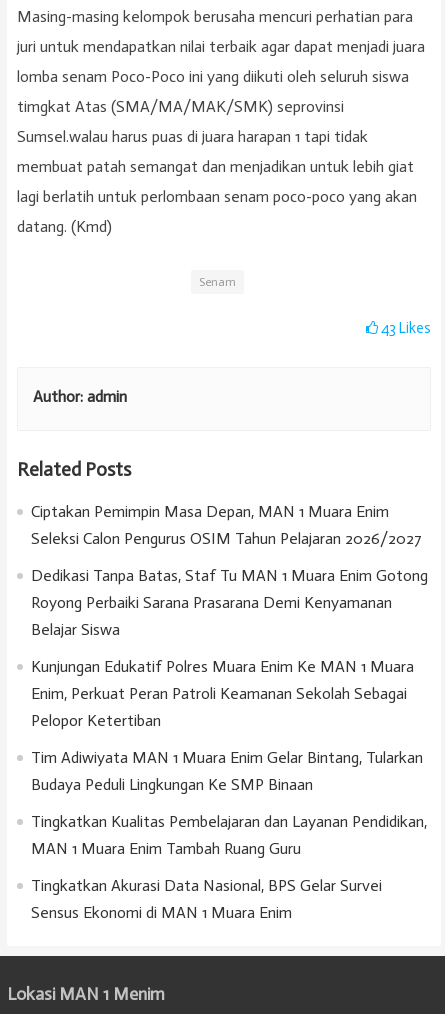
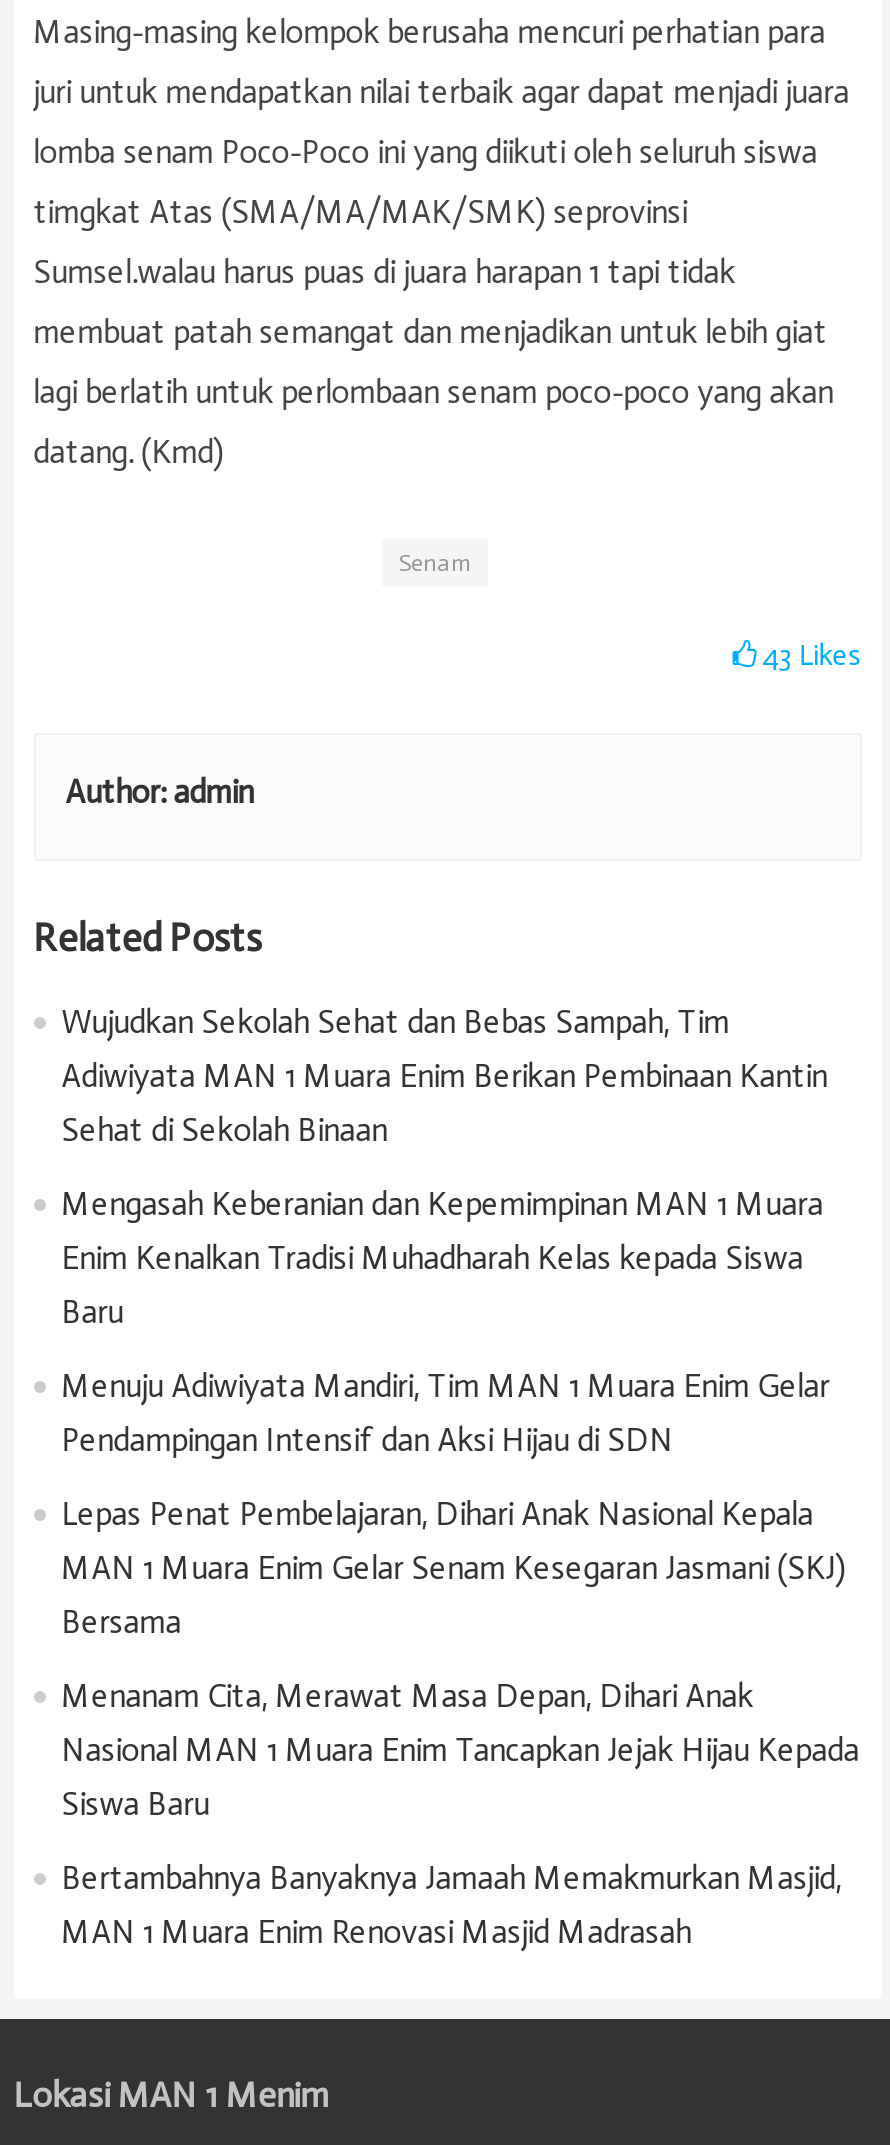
[31,502,422,548] Ciptakan Pemimpin Masa Depan, MAN 1 Muara Enim | Seleksi Calon Pengurus OSIM Tahun Pelajaran 2026/2027 -> [61,1002,827,1148] Wujudkan Sekolah Sehat dan Bebas Sampah, Tim | Adiwiyata MAN 1 Muara Enim Berikan Pembinaan Kantin | Sehat di Sekolah Binaan
[31,566,428,639] Dedikasi Tanpa Batas, Staf Tu MAN 1 Muara Enim Gotong | Royong Perbaiki Sarana Prasarana Demi Kenyamanan | Belajar Siswa -> [61,1184,823,1330] Mengasah Keberanian dan Kepemimpinan MAN 1 Muara | Enim Kenalkan Tradisi Muhadharah Kelas kepada Siswa | Baru
[31,657,414,730] Kunjungan Edukatif Polres Muara Enim Ke MAN 1 Muara | Enim, Perkuat Peran Patroli Keamanan Sekolah Sebagai | Pelopor Ketertiban -> [61,1366,829,1458] Menuju Adiwiyata Mandiri, Tim MAN 1 Muara Enim Gelar | Pendampingan Intensif dan Aksi Hijau di SDN
[31,748,423,794] Tim Adiwiyata MAN 1 Muara Enim Gelar Bintang, Tularkan | Budaya Peduli Lingkungan Ke SMP Binaan -> [61,1494,845,1640] Lepas Penat Pembelajaran, Dihari Anak Nasional Kepala | MAN 1 Muara Enim Gelar Senam Kesegaran Jasmani (SKJ) | Bersama
[31,812,427,858] Tingkatkan Kualitas Pembelajaran dan Layanan Pendidikan, | MAN 1 Muara Enim Tambah Ruang Guru -> [61,1676,859,1822] Menanam Cita, Merawat Masa Depan, Dihari Anak | Nasional MAN 1 Muara Enim Tancapkan Jejak Hijau Kepada | Siswa Baru
[31,876,382,922] Tingkatkan Akurasi Data Nasional, BPS Gelar Survei | Sensus Ekonomi di MAN 1 Muara Enim -> [61,1858,841,1950] Bertambahnya Banyaknya Jamaah Memakmurkan Masjid, | MAN 1 Muara Enim Renovasi Masjid Madrasah

